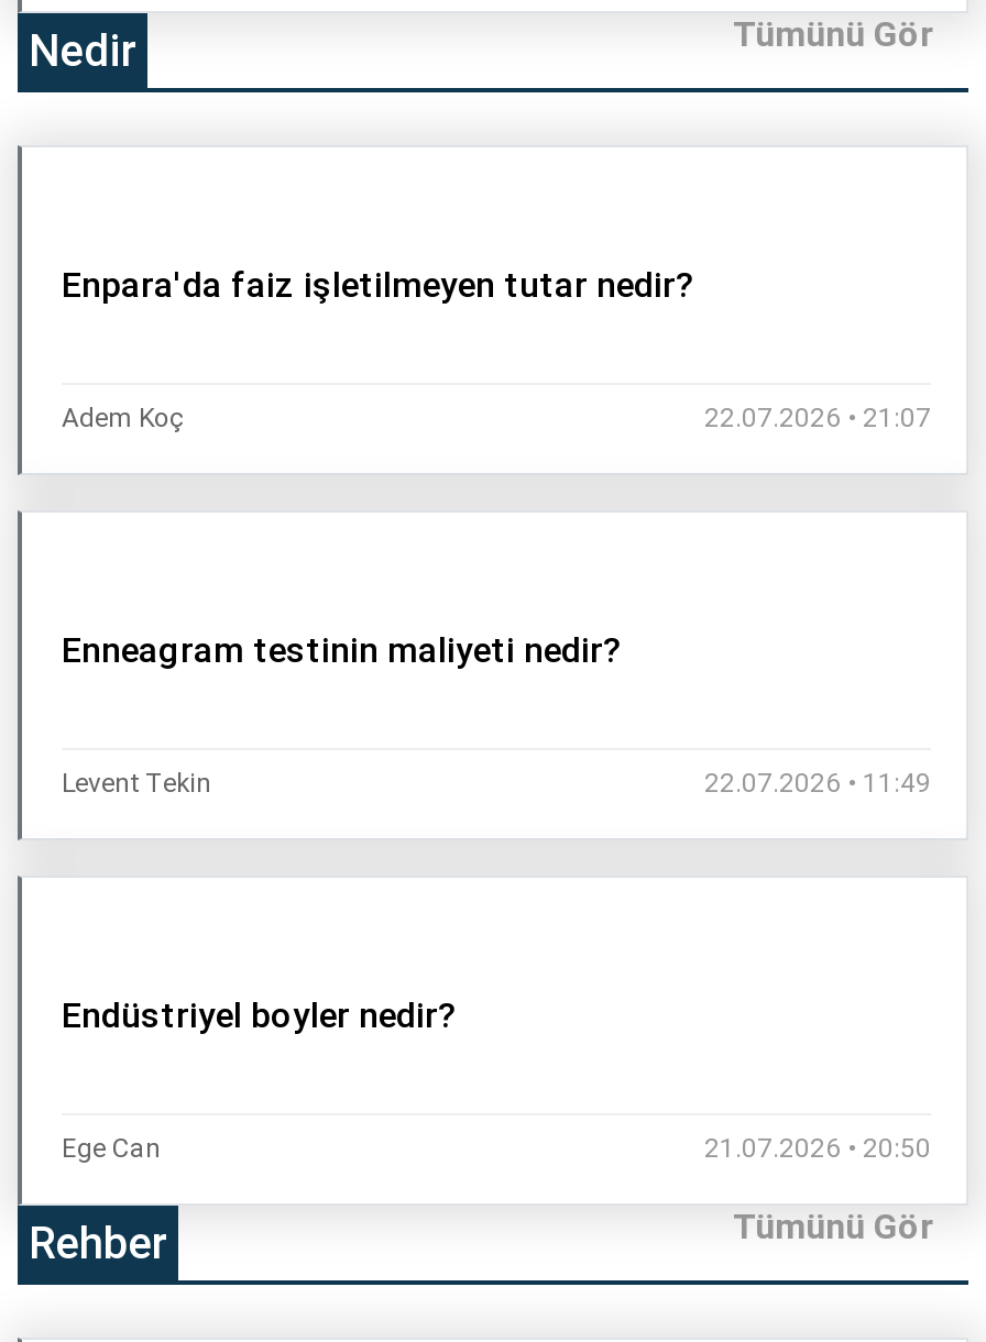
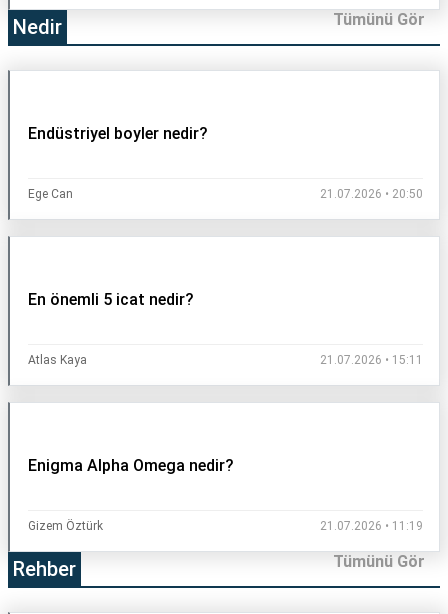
[62,264,931,433] Enpara'da faiz işletilmeyen tutar nedir? | Adem Koç | 22.07.2026 • 21:07 -> none
[62,629,931,799] Enneagram testinin maliyeti nedir? | Levent Tekin | 22.07.2026 • 11:49 -> none
moved [62,994,931,1164] -> [28,124,423,201]: Endüstriyel boyler nedir? | Ege Can | 21.07.2026 • 20:50
none -> [28,290,423,367] En önemli 5 icat nedir? | Atlas Kaya | 21.07.2026 • 15:11
none -> [28,456,423,533] Enigma Alpha Omega nedir? | Gizem Öztürk | 21.07.2026 • 11:19

